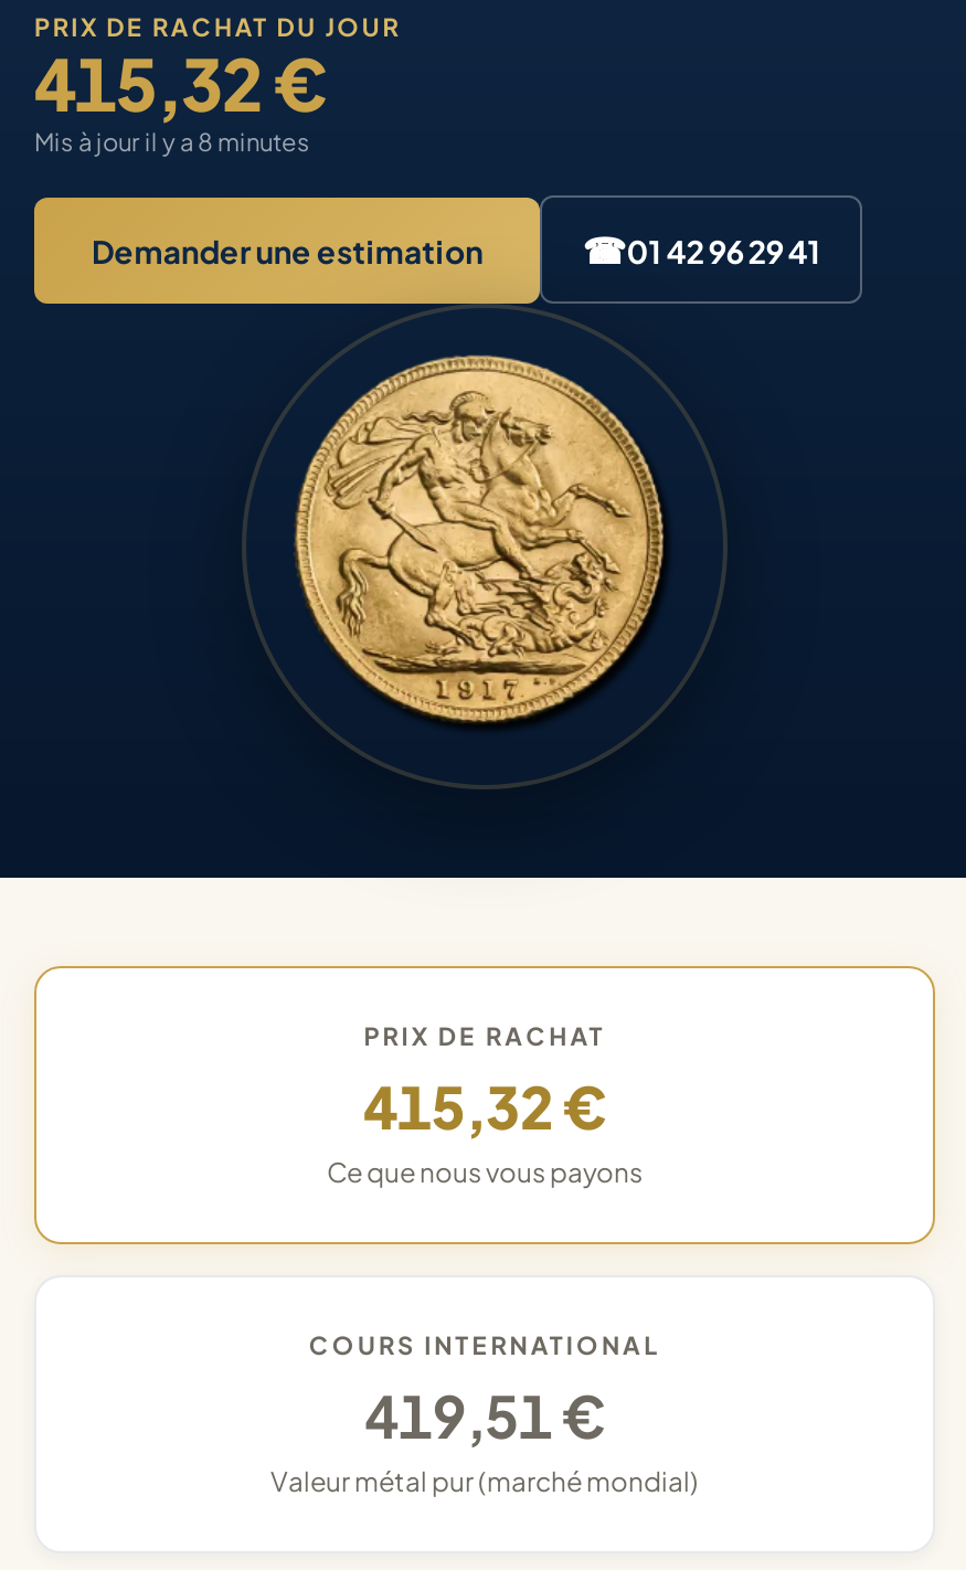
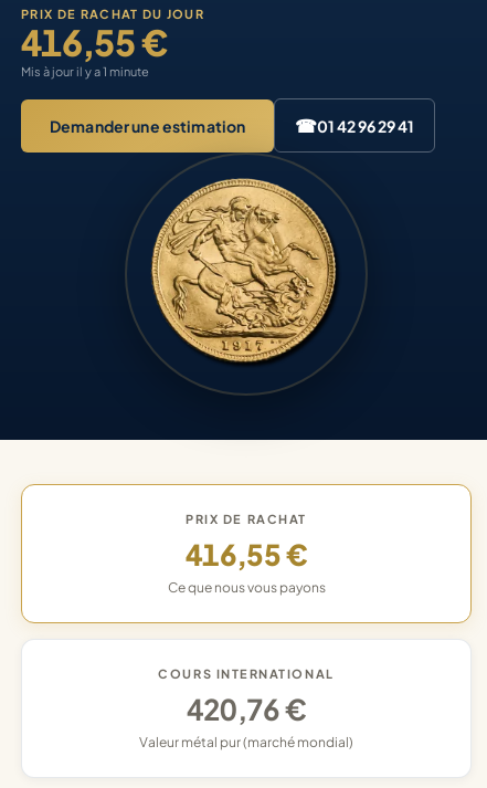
[34,39,328,127] 415,32 € -> [21,20,168,64] 416,55 €
[34,127,310,156] Mis à jour il y a 8 minutes -> [21,64,149,78] Mis à jour il y a 1 minute
[363,1070,606,1143] 415,32 € -> [186,536,307,572] 416,55 €
[365,1379,605,1452] 419,51 € -> [186,691,306,727] 420,76 €

